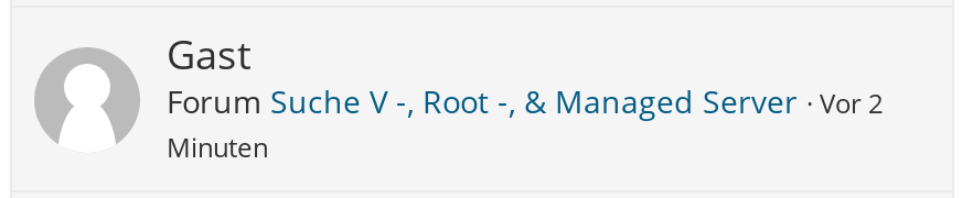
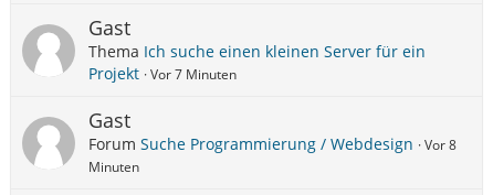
[167,80,884,122] Forum Suche V -, Root -, & Managed Server Vor 2 -> [88,41,457,154] Thema Ich suche einen kleinen Server für ein | Projekt Vor 7 Minuten | Gast | Forum Suche Programmierung / Webdesign Vor 8

